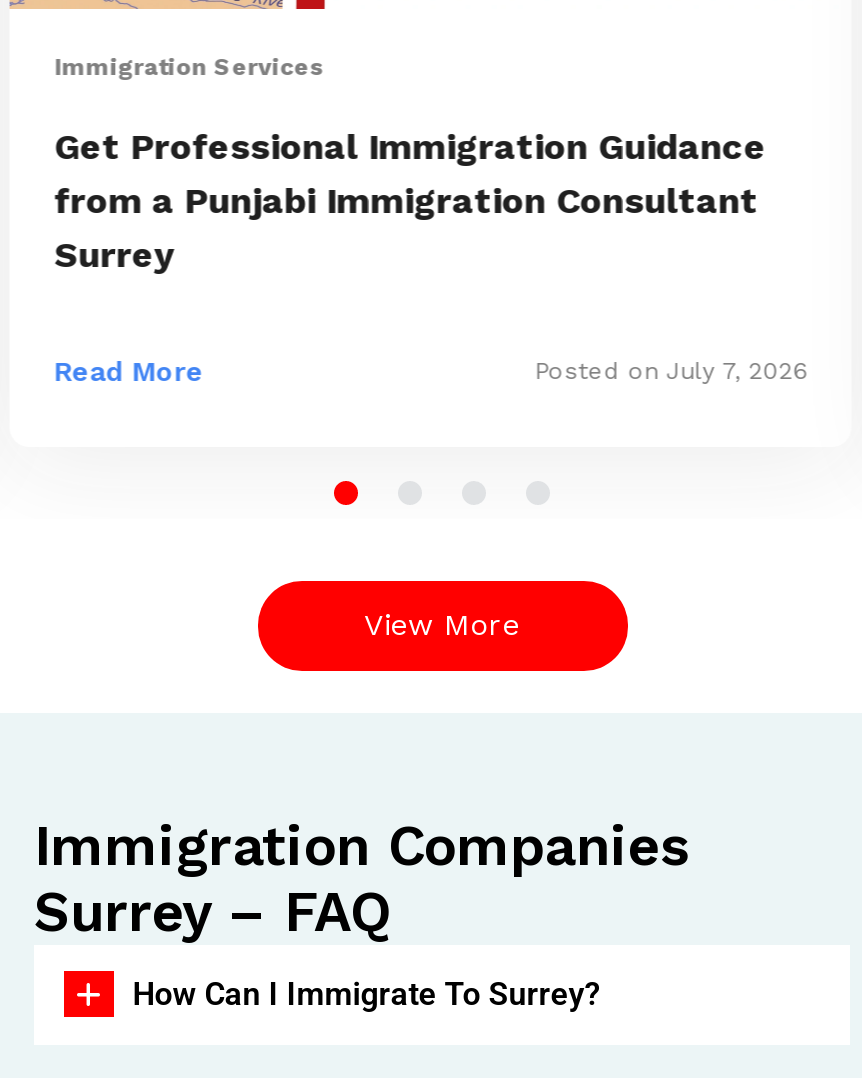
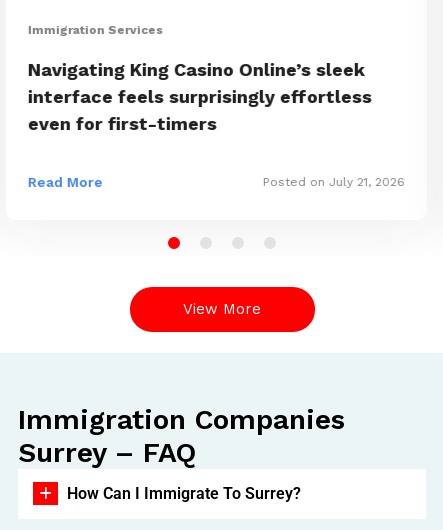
[54,125,766,275] Get Professional Immigration Guidance | from a Punjabi Immigration Consultant | Surrey -> [28,59,372,134] Navigating King Casino Online’s sleek | interface feels surprisingly effortless | even for first-timers
[534,358,808,386] Posted on July 7, 2026 -> [263,175,405,189] Posted on July 21, 2026

